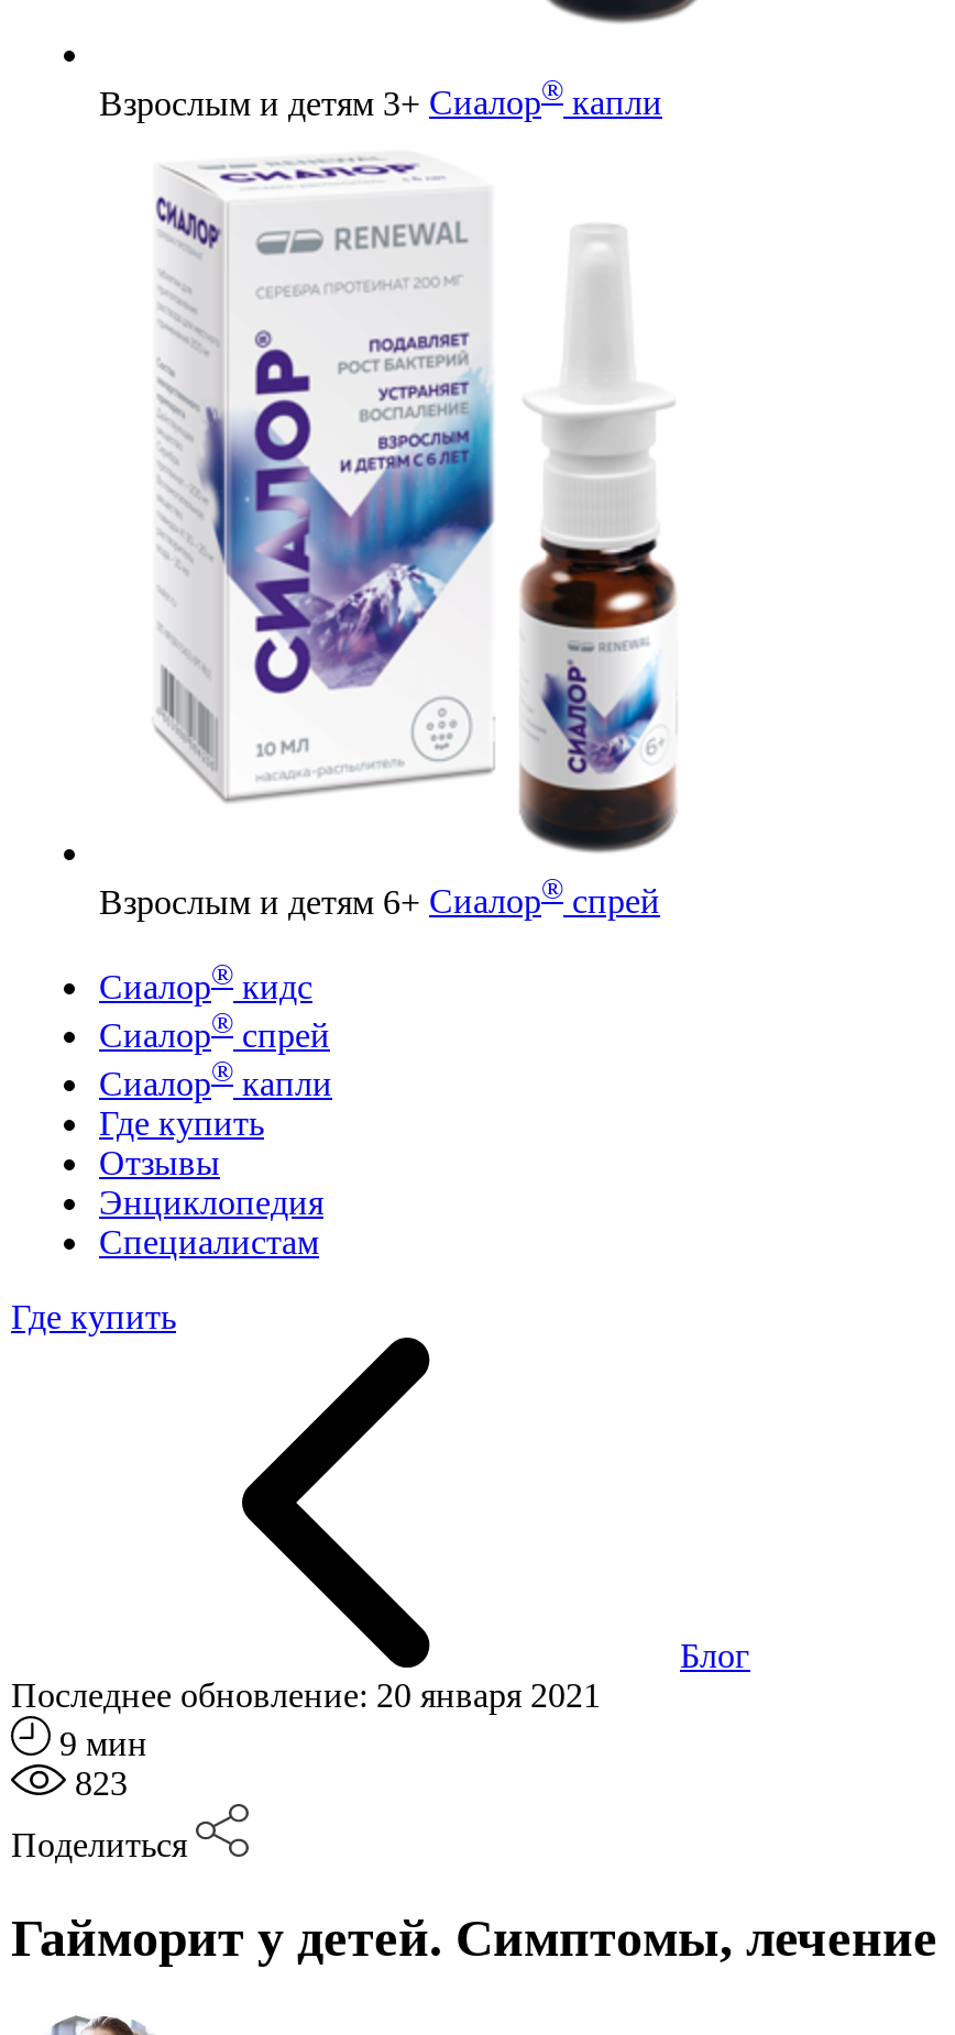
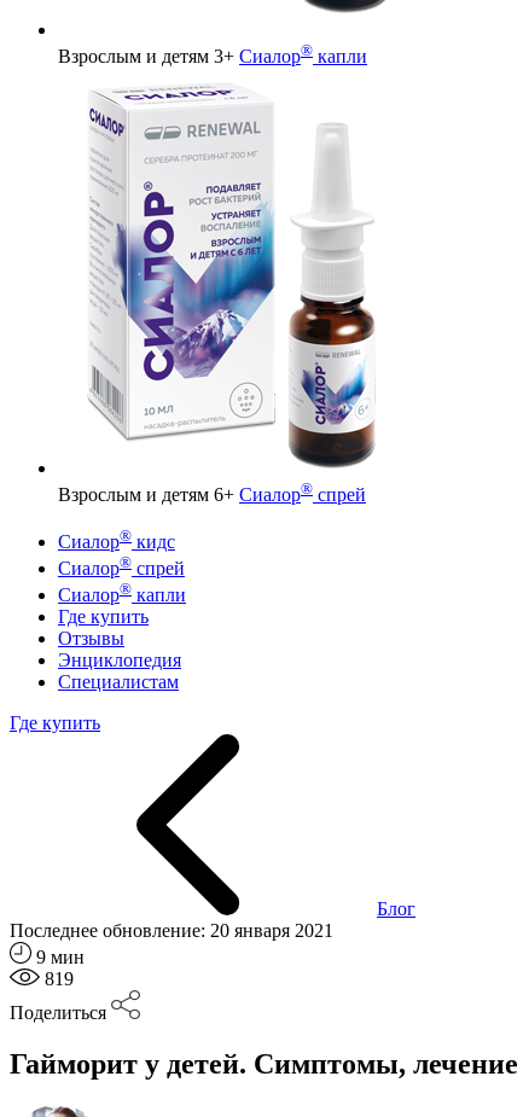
[75,1765,128,1802] 823 -> [45,969,74,989] 819

